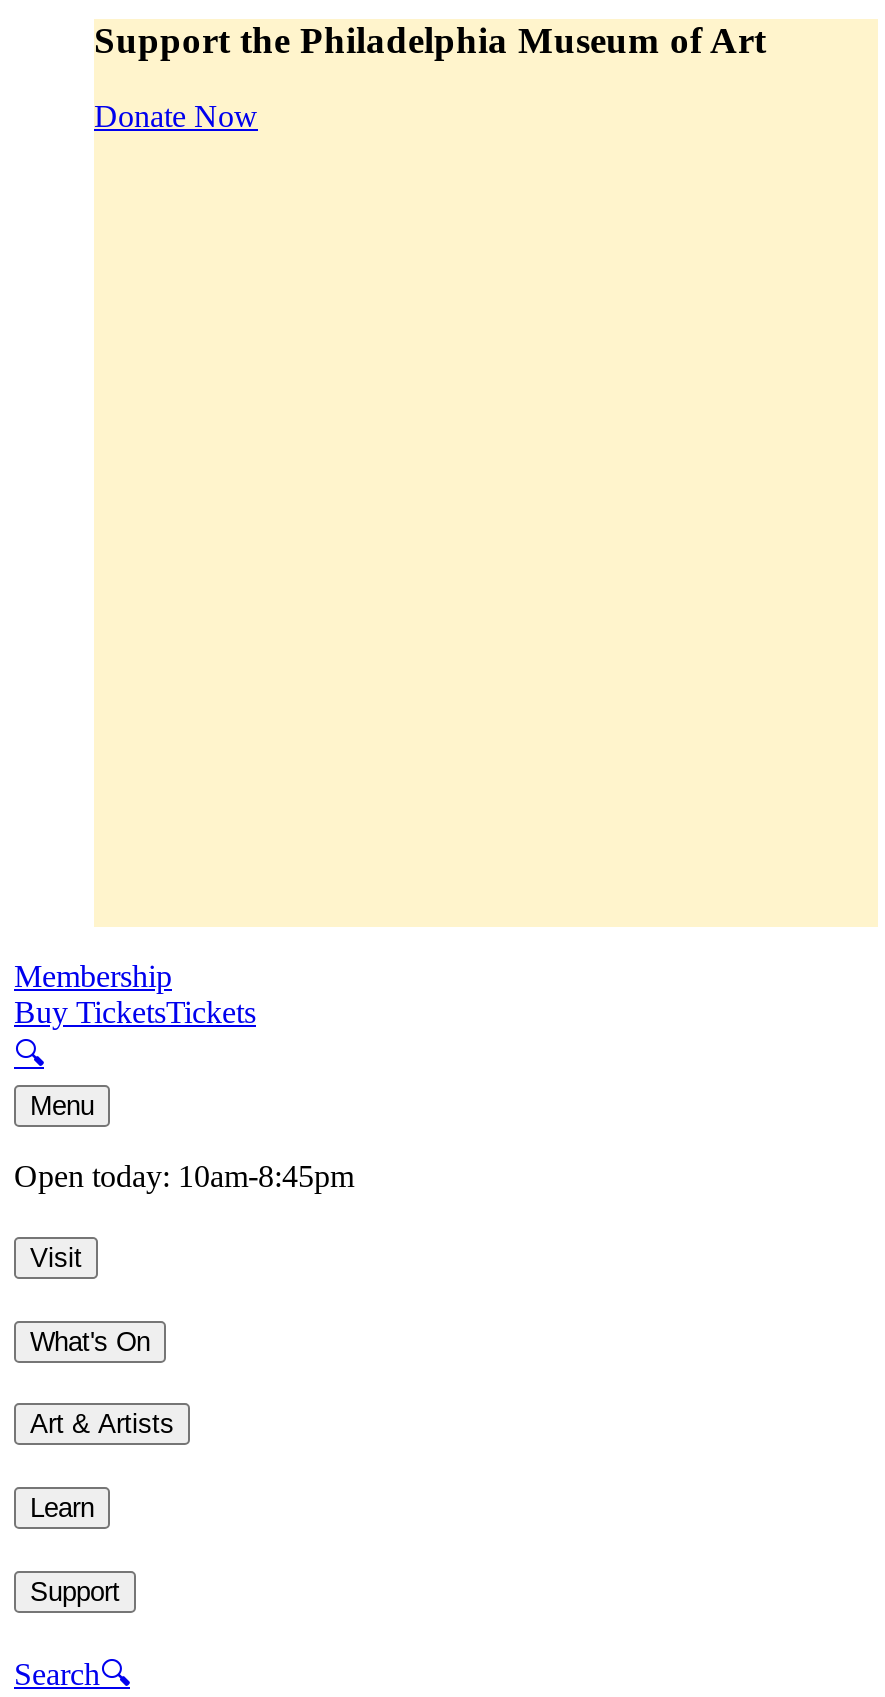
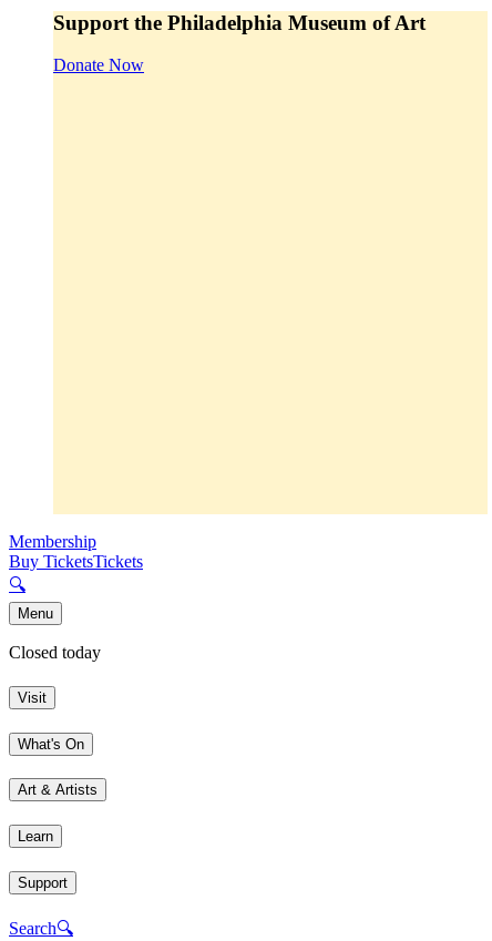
[14,1160,354,1194] Open today: 10am-8:45pm -> [9,643,101,662] Closed today

